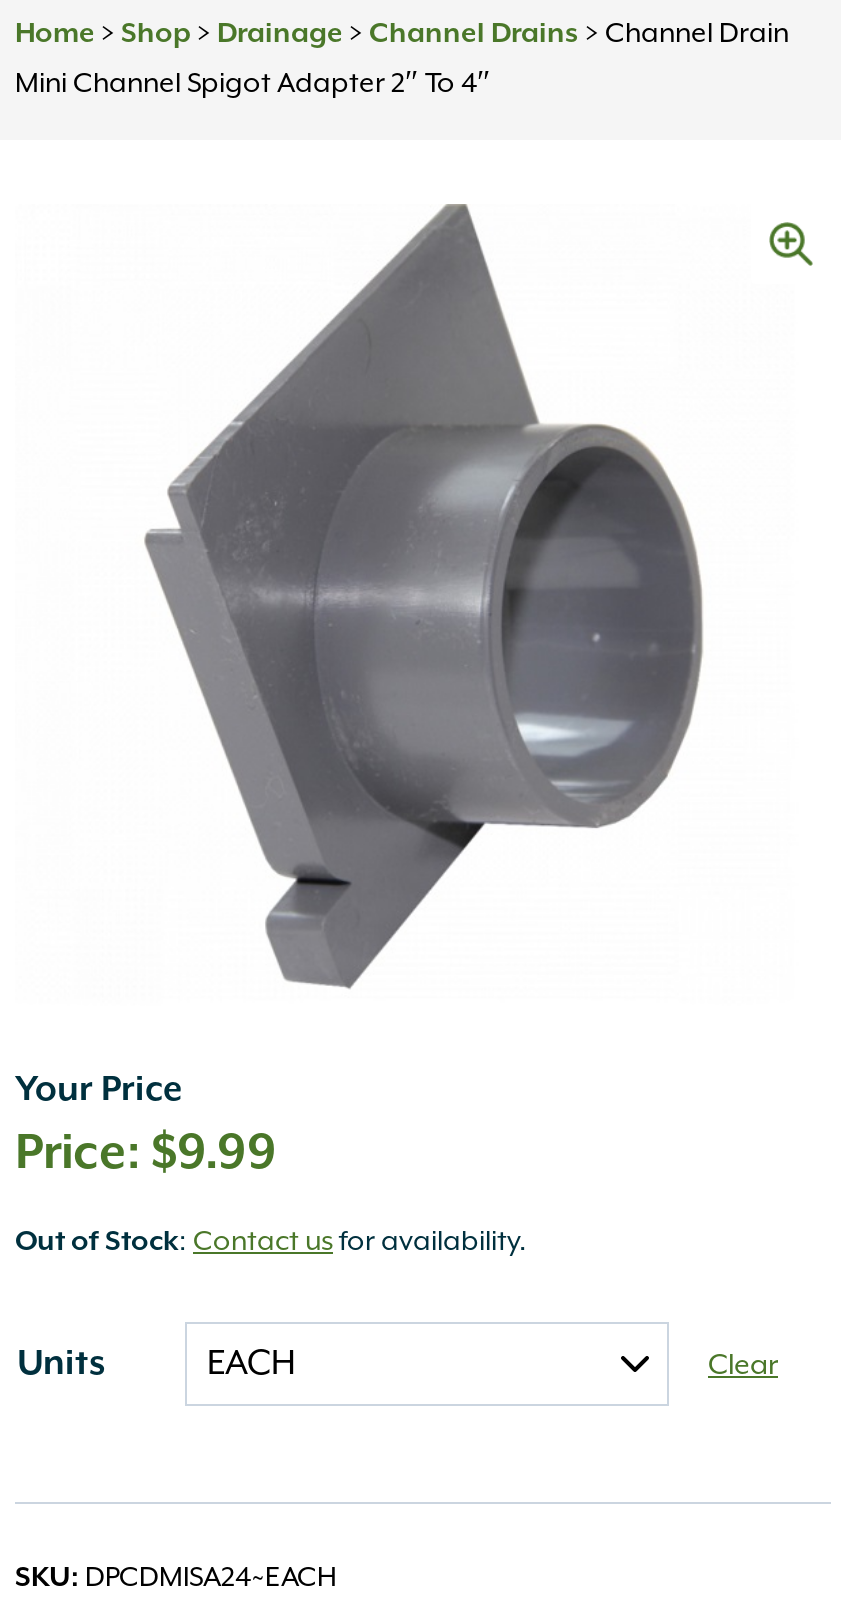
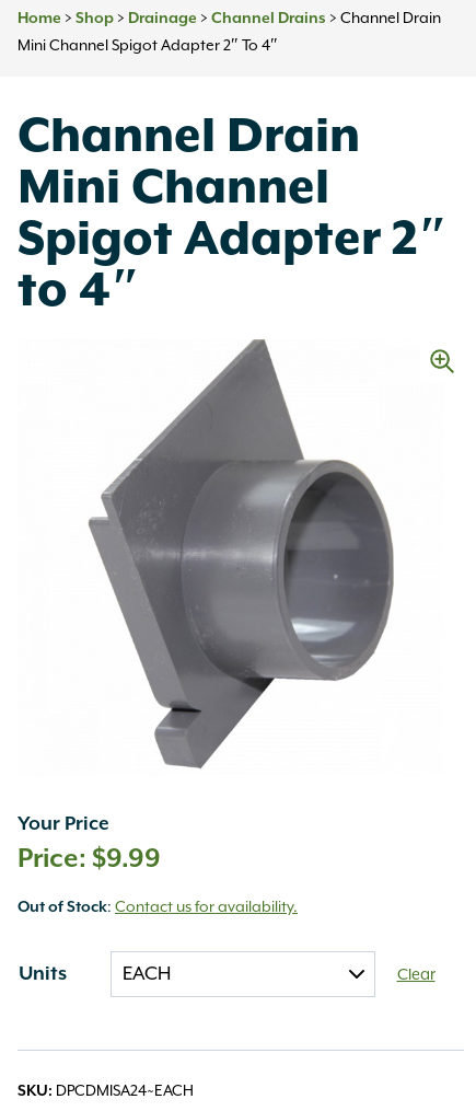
none -> [18,109,449,320] Channel Drain | Mini Channel | Spigot Adapter 2″ | to 4″

